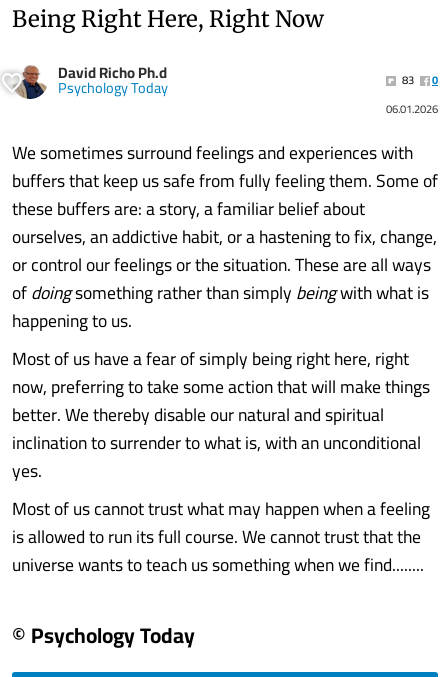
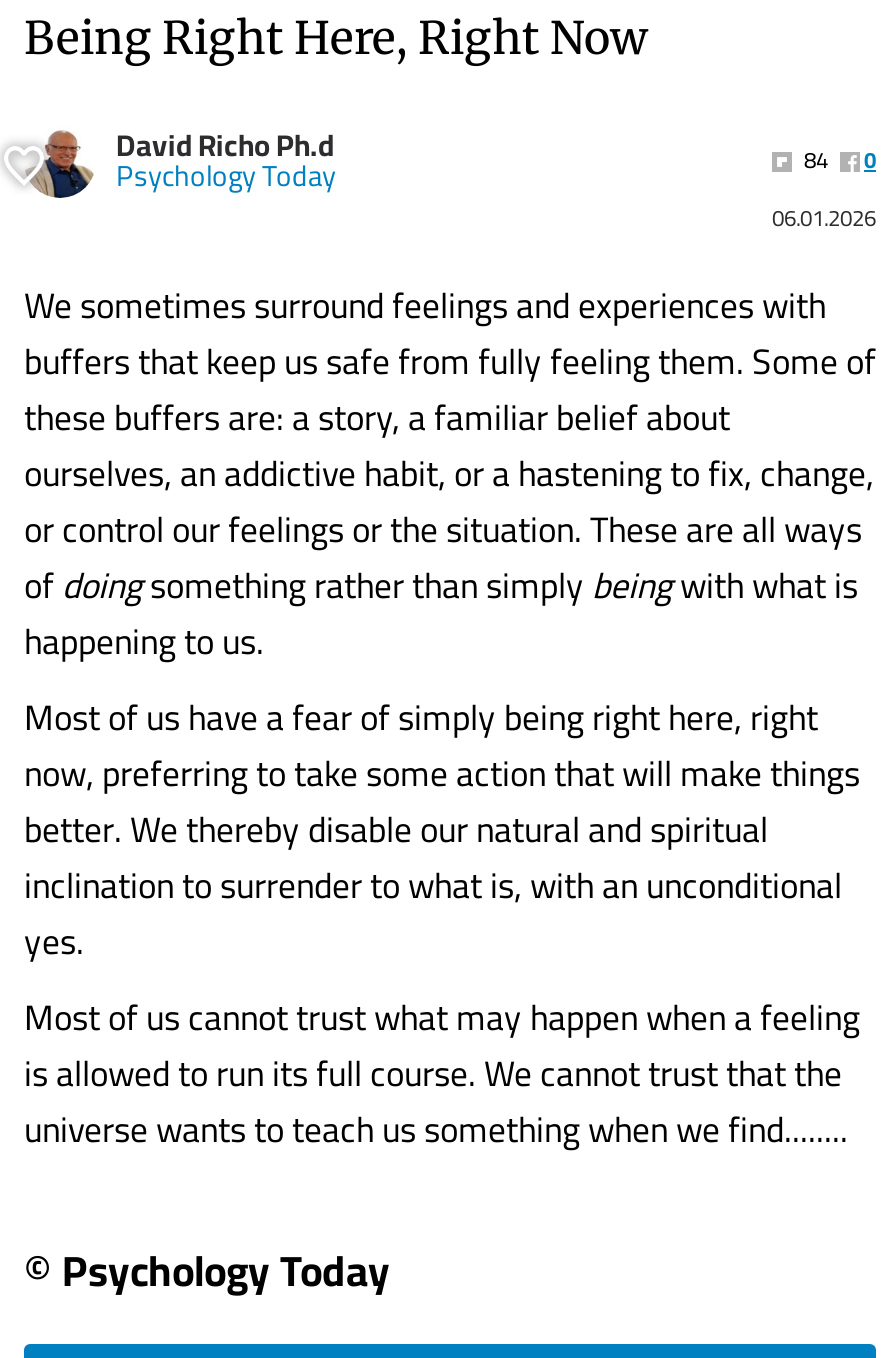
[402,69,438,90] 83 0 -> [804,138,876,180] 84 0

